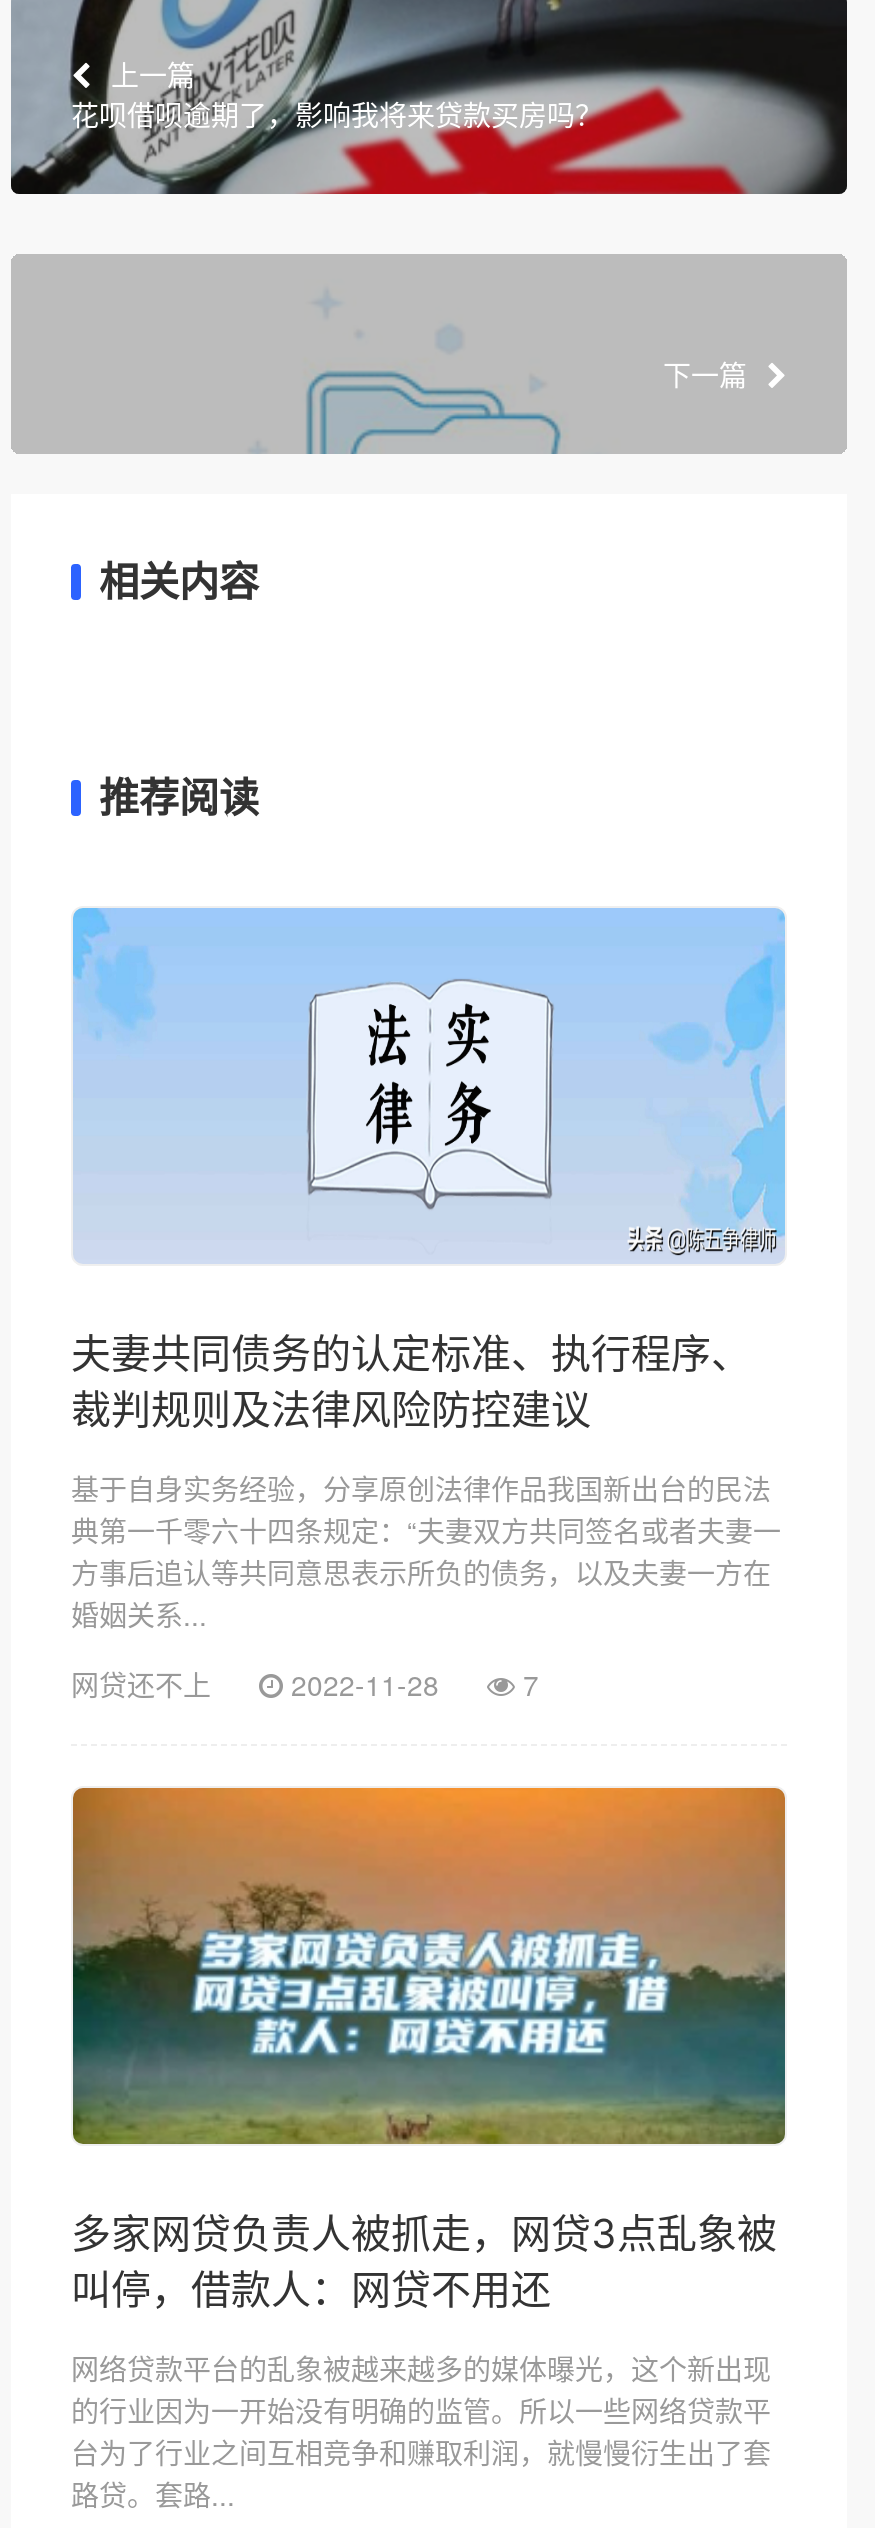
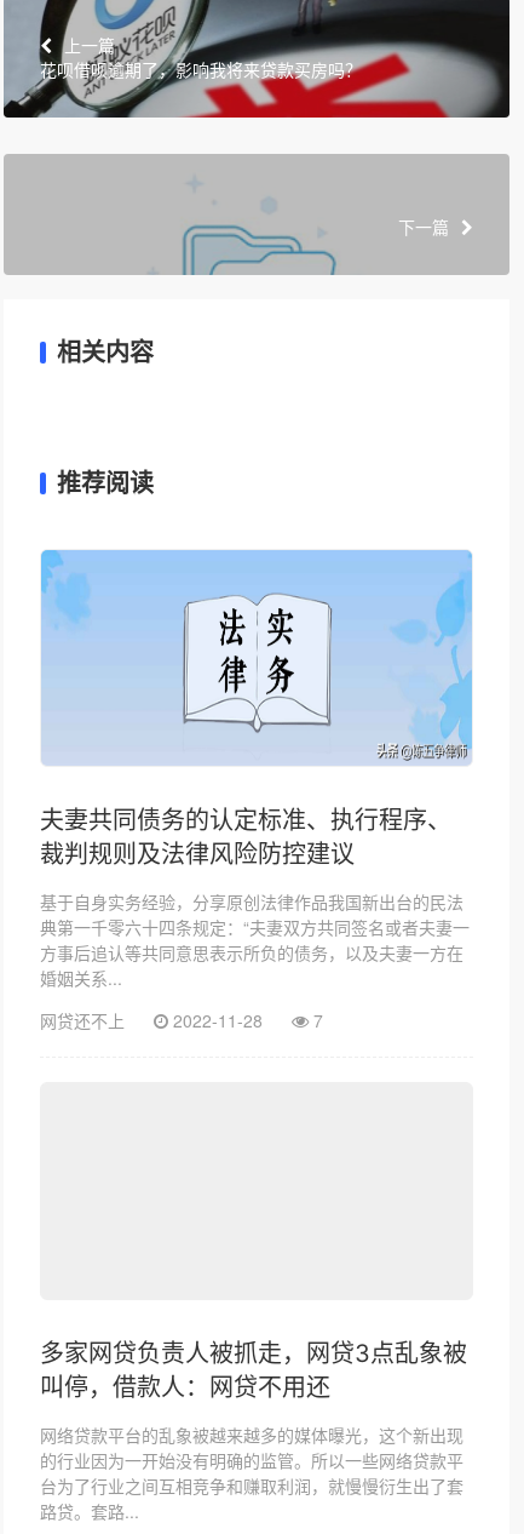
[71,1786,787,2146] [image] -> none

